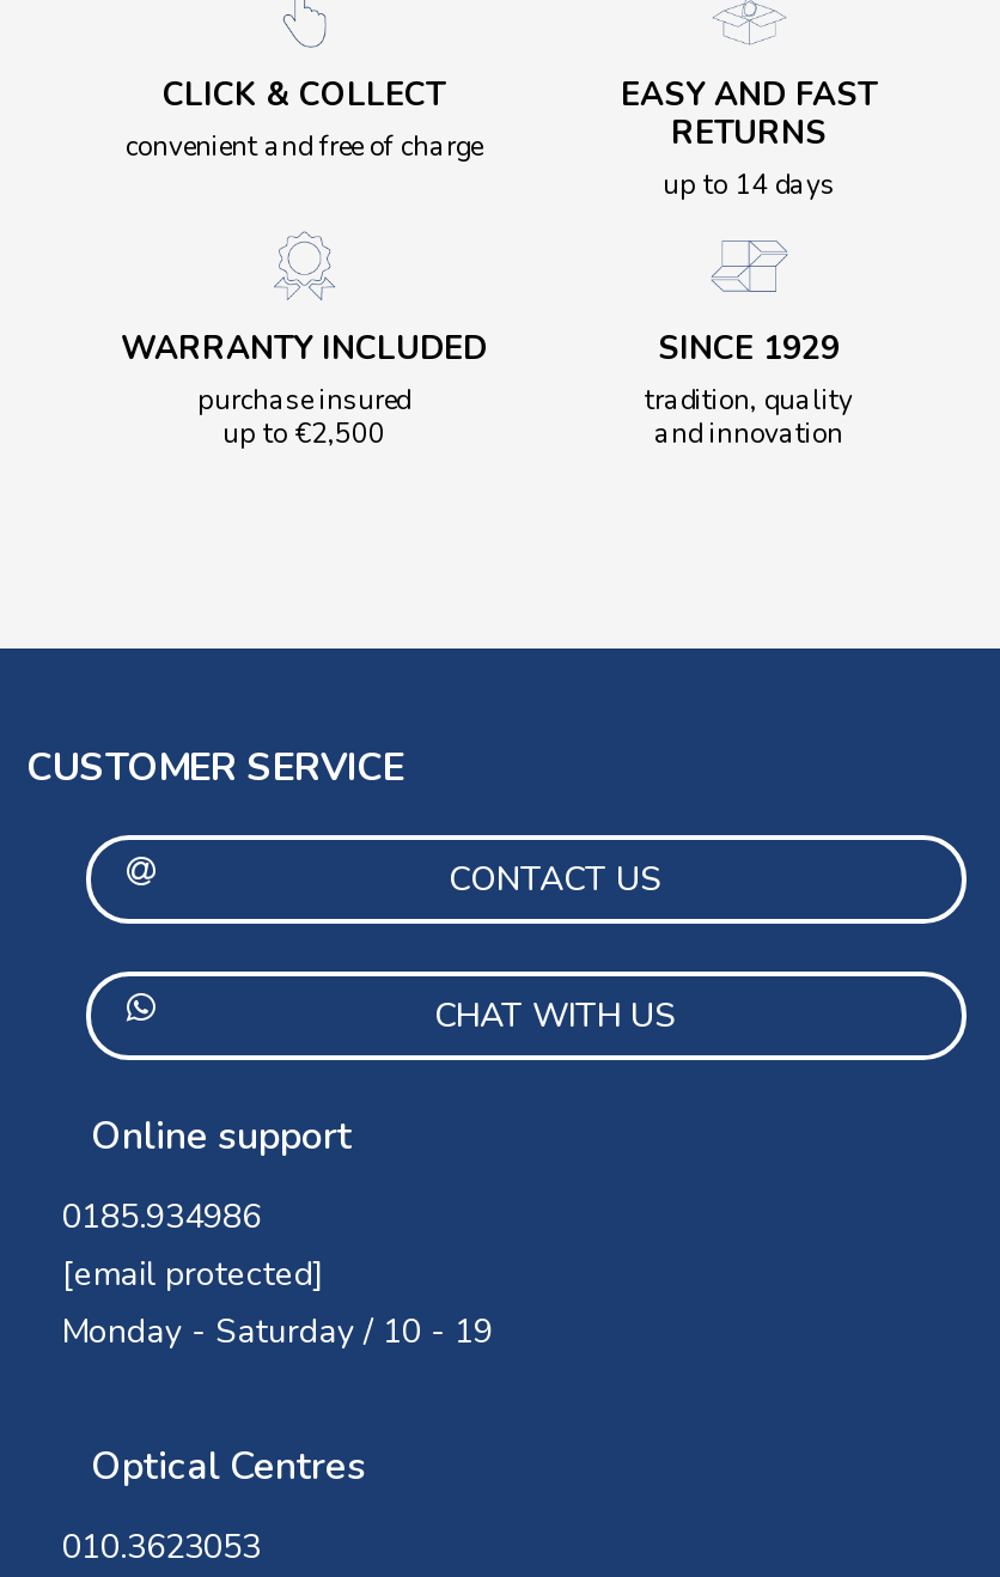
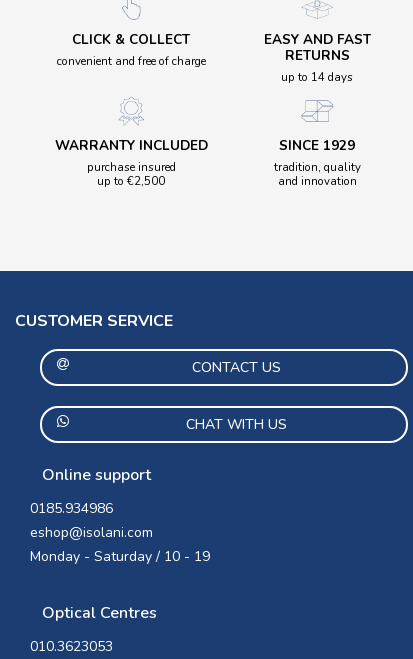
[62,1251,325,1297] [email protected] -> [30,523,153,542] eshop@isolani.com

